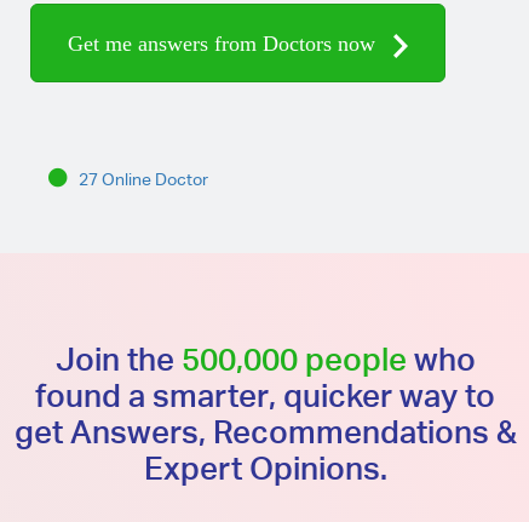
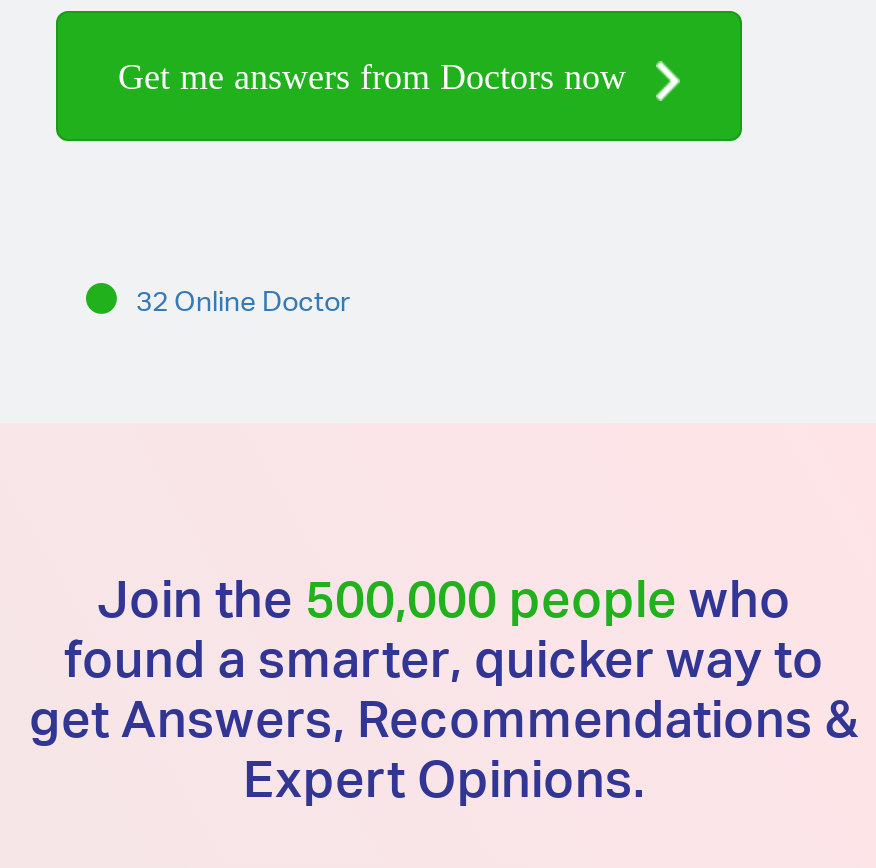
[79,170,208,189] 27 Online Doctor -> [136,285,350,317] 32 Online Doctor

